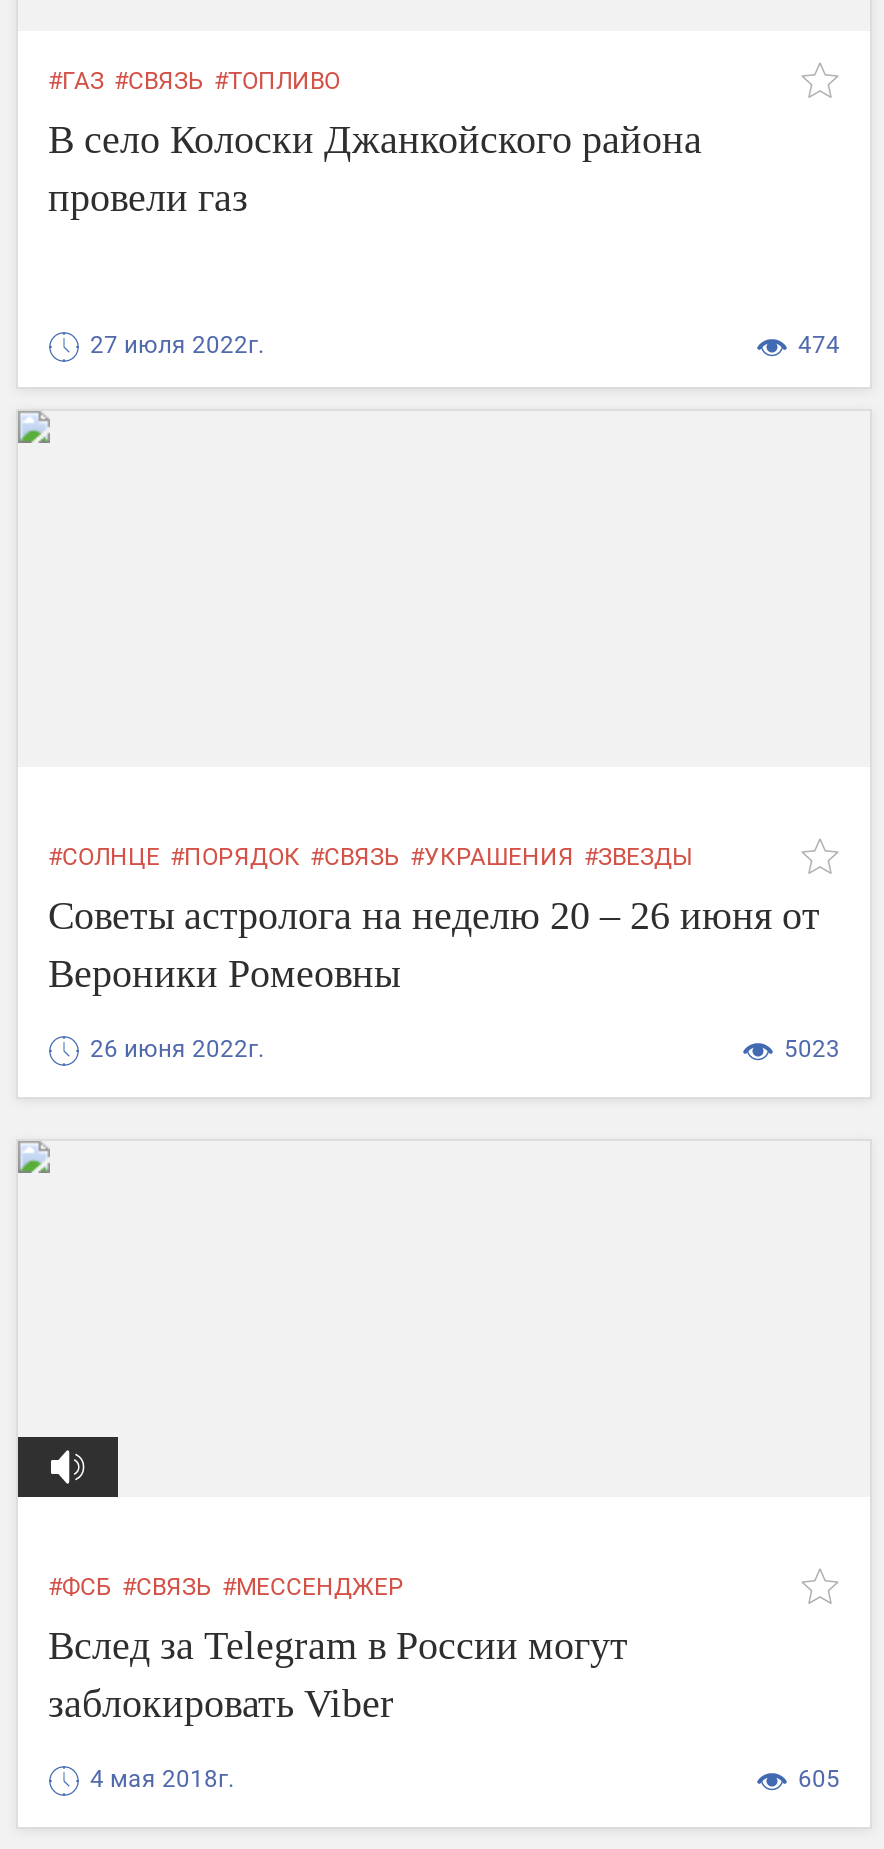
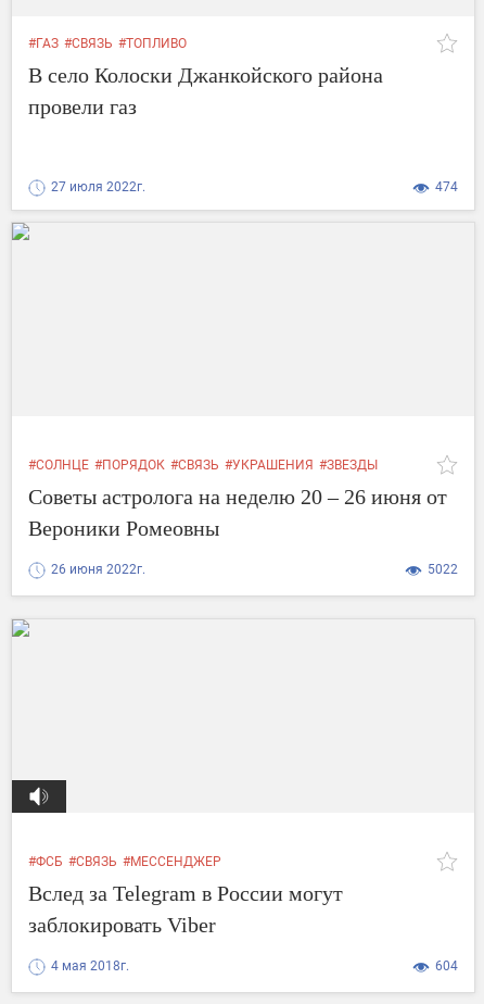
[784,1035,840,1063] 5023 -> [428,562,458,577] 5022
[798,1765,840,1793] 605 -> [435,958,458,974] 604

